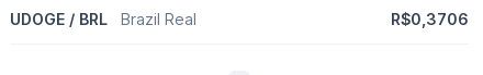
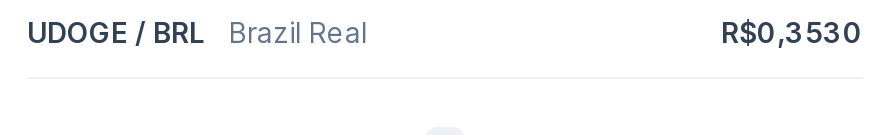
[391,10,469,28] R$0,3706 -> [721,15,863,49] R$0,3530

